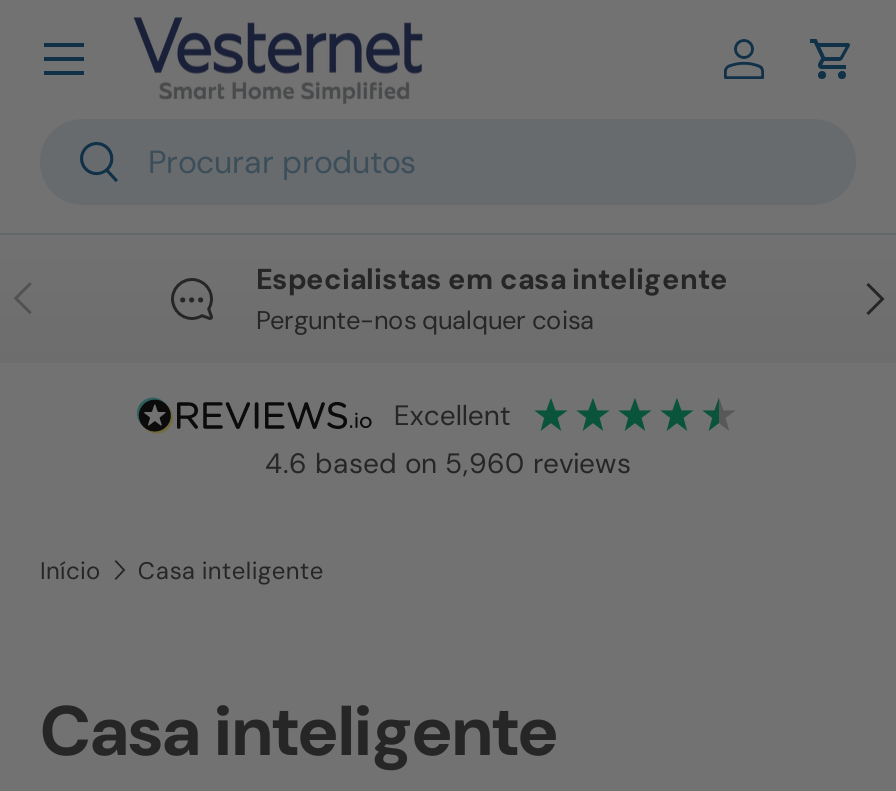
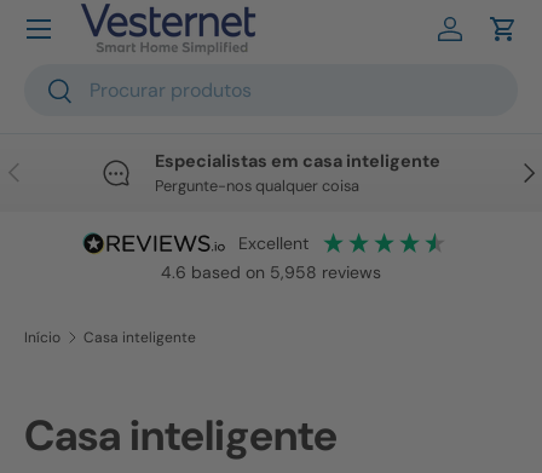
[265,444,631,480] 4.6 based on 5,960 reviews -> [161,261,381,283] 4.6 based on 5,958 reviews

